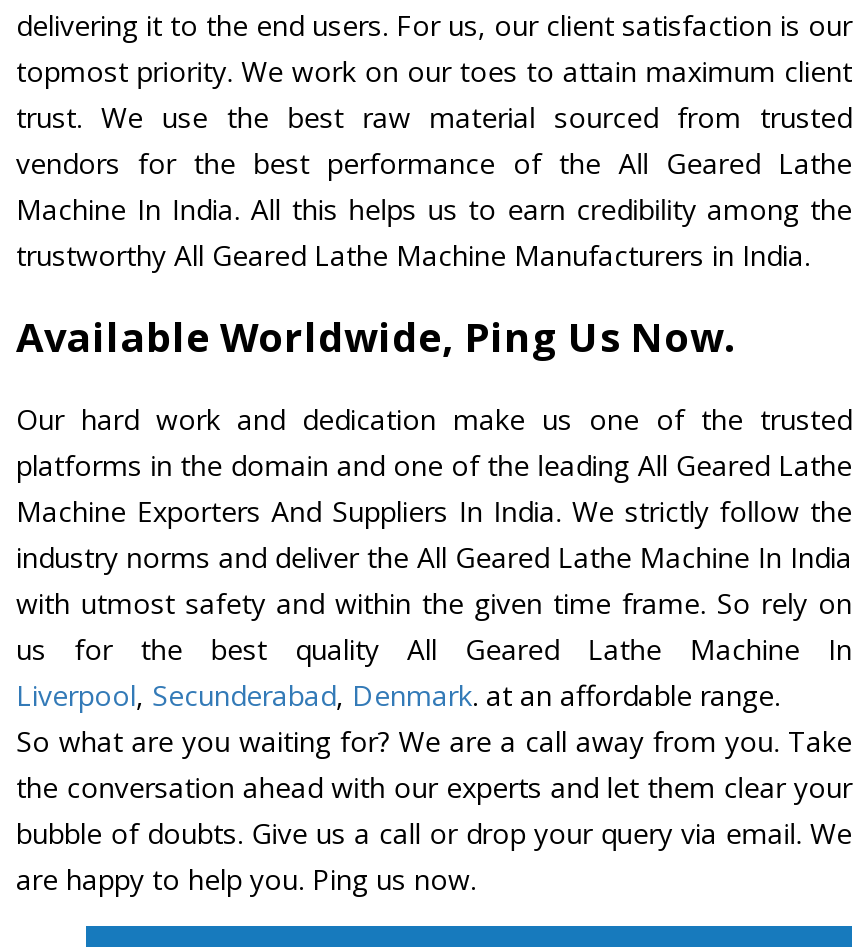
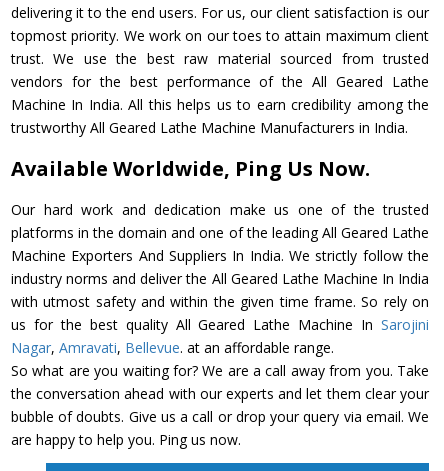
[16,630,852,714] us for the best quality All Geared Lathe Machine In | Liverpool, Secunderabad, Denmark. at an affordable range. -> [11,315,429,357] us for the best quality All Geared Lathe Machine In Sarojini | Nagar, Amravati, Bellevue. at an affordable range.

